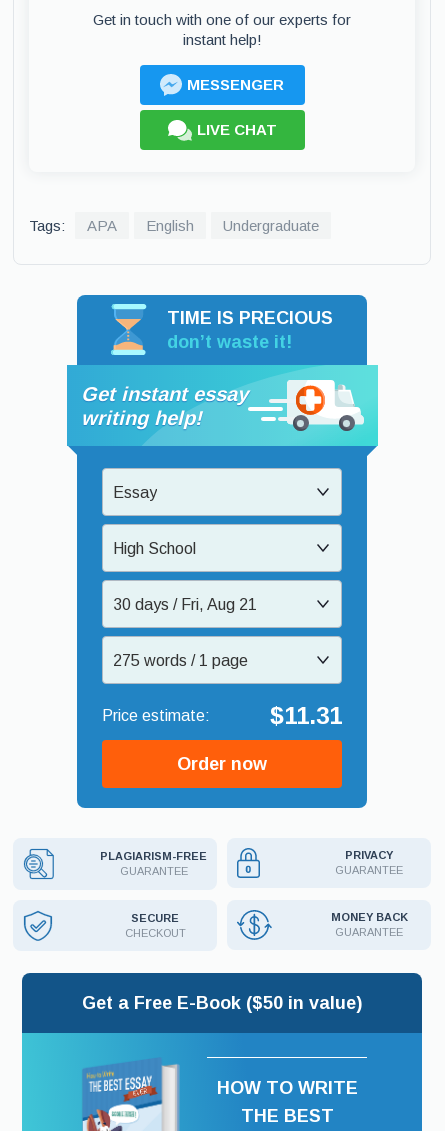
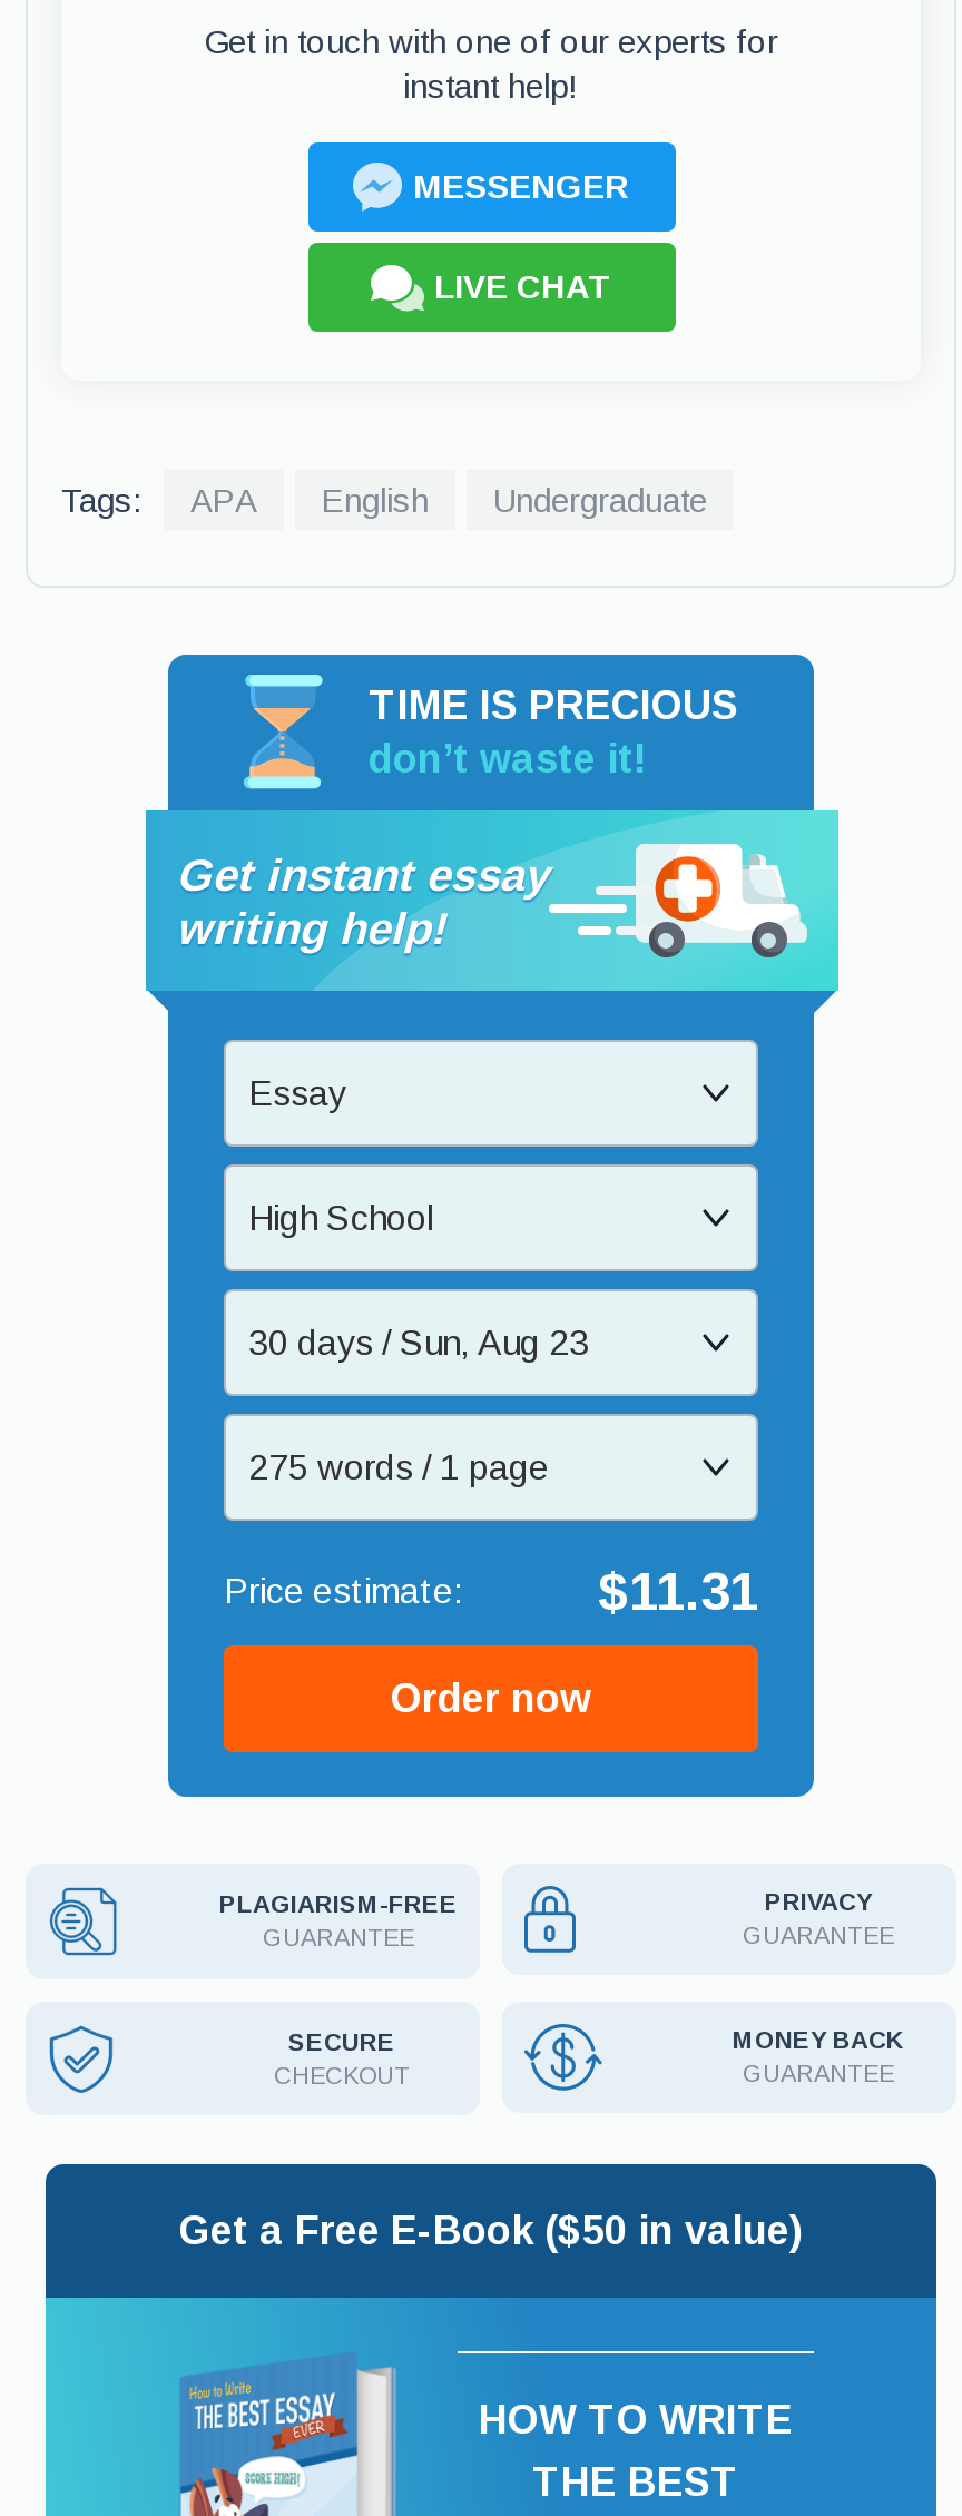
[113,595,257,612] 30 days / Fri, Aug 21 -> [248,1324,589,1362] 30 days / Sun, Aug 23

